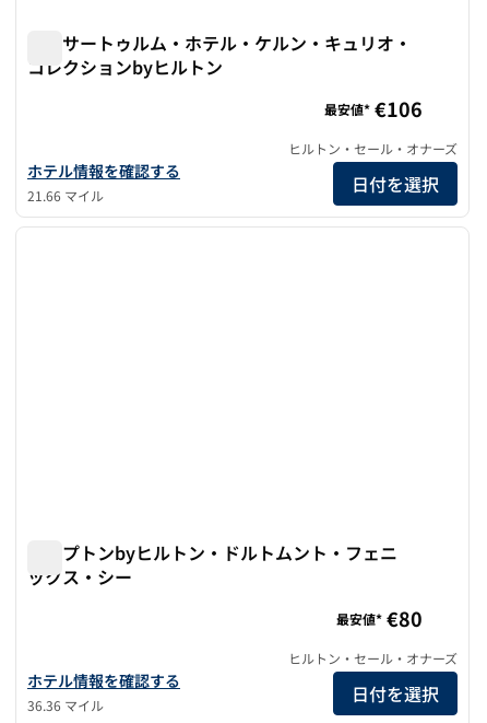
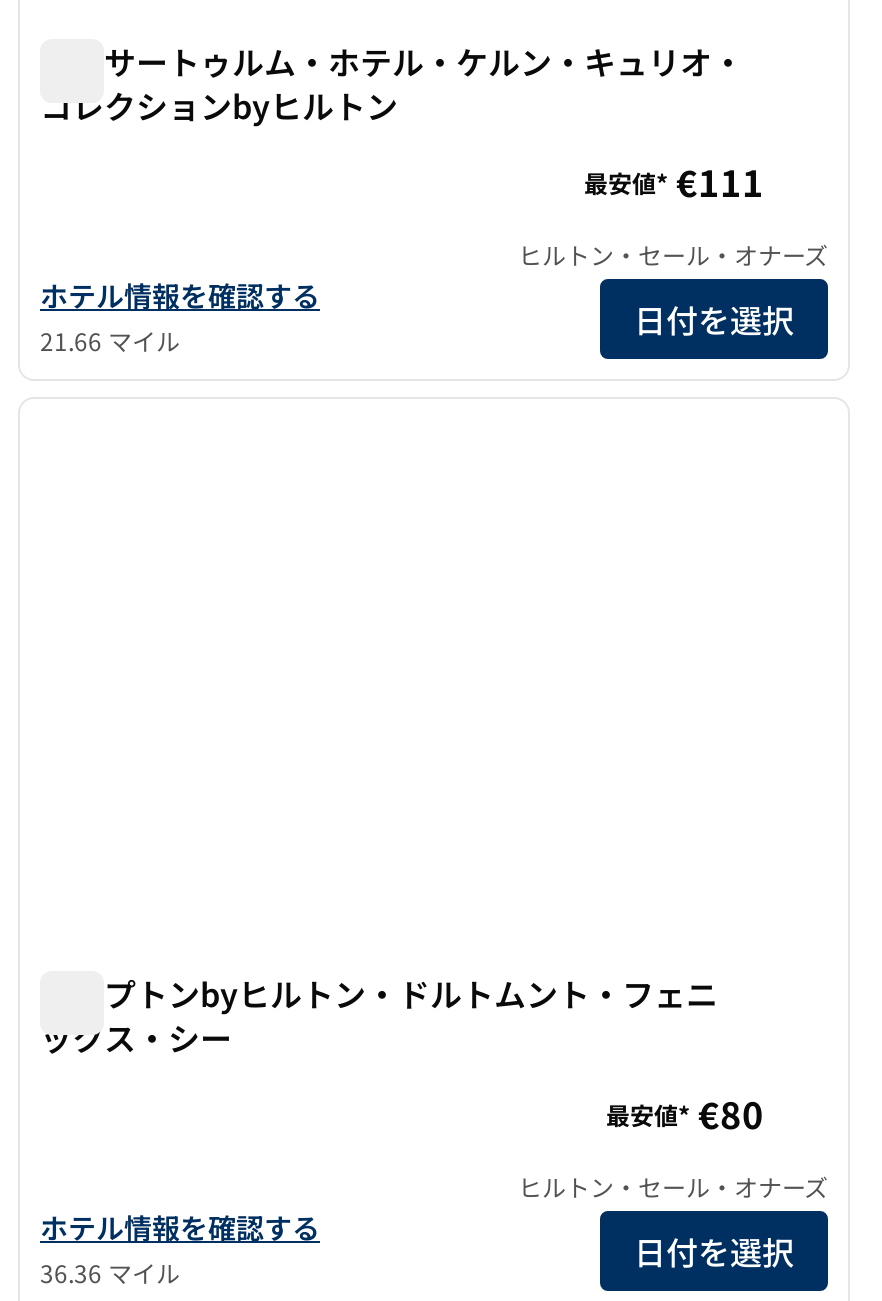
[324,95,423,123] 最安値* €106 -> [584,156,764,208] 最安値* €111

